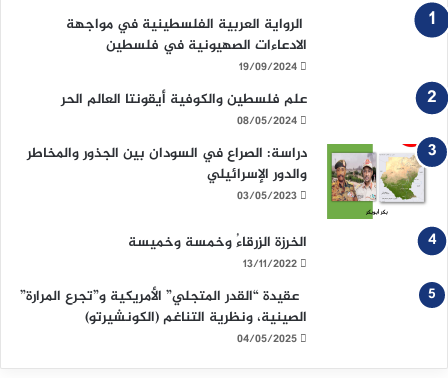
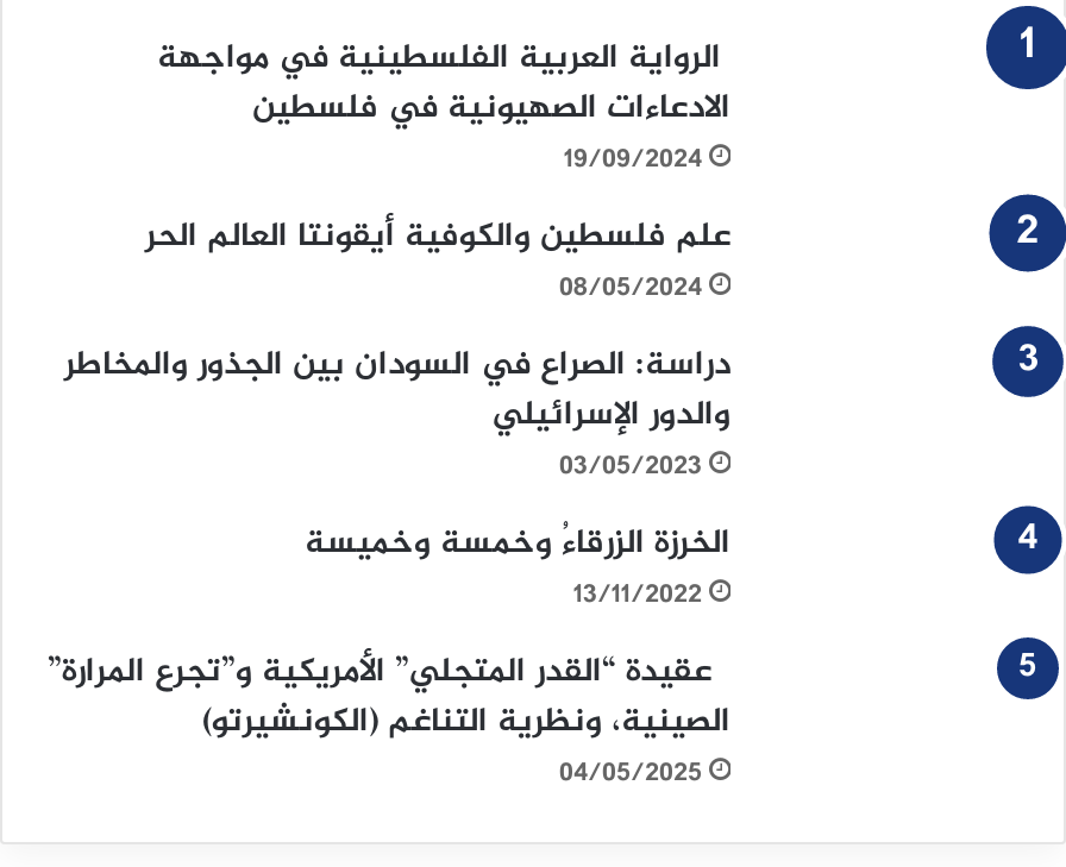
[326,143,427,220] [image] -> none

